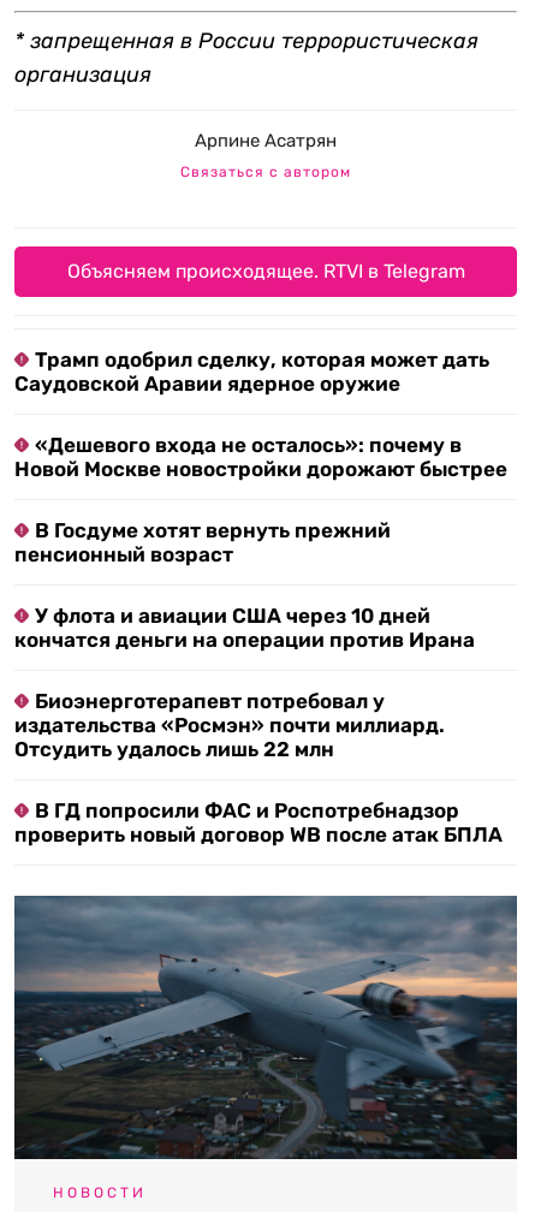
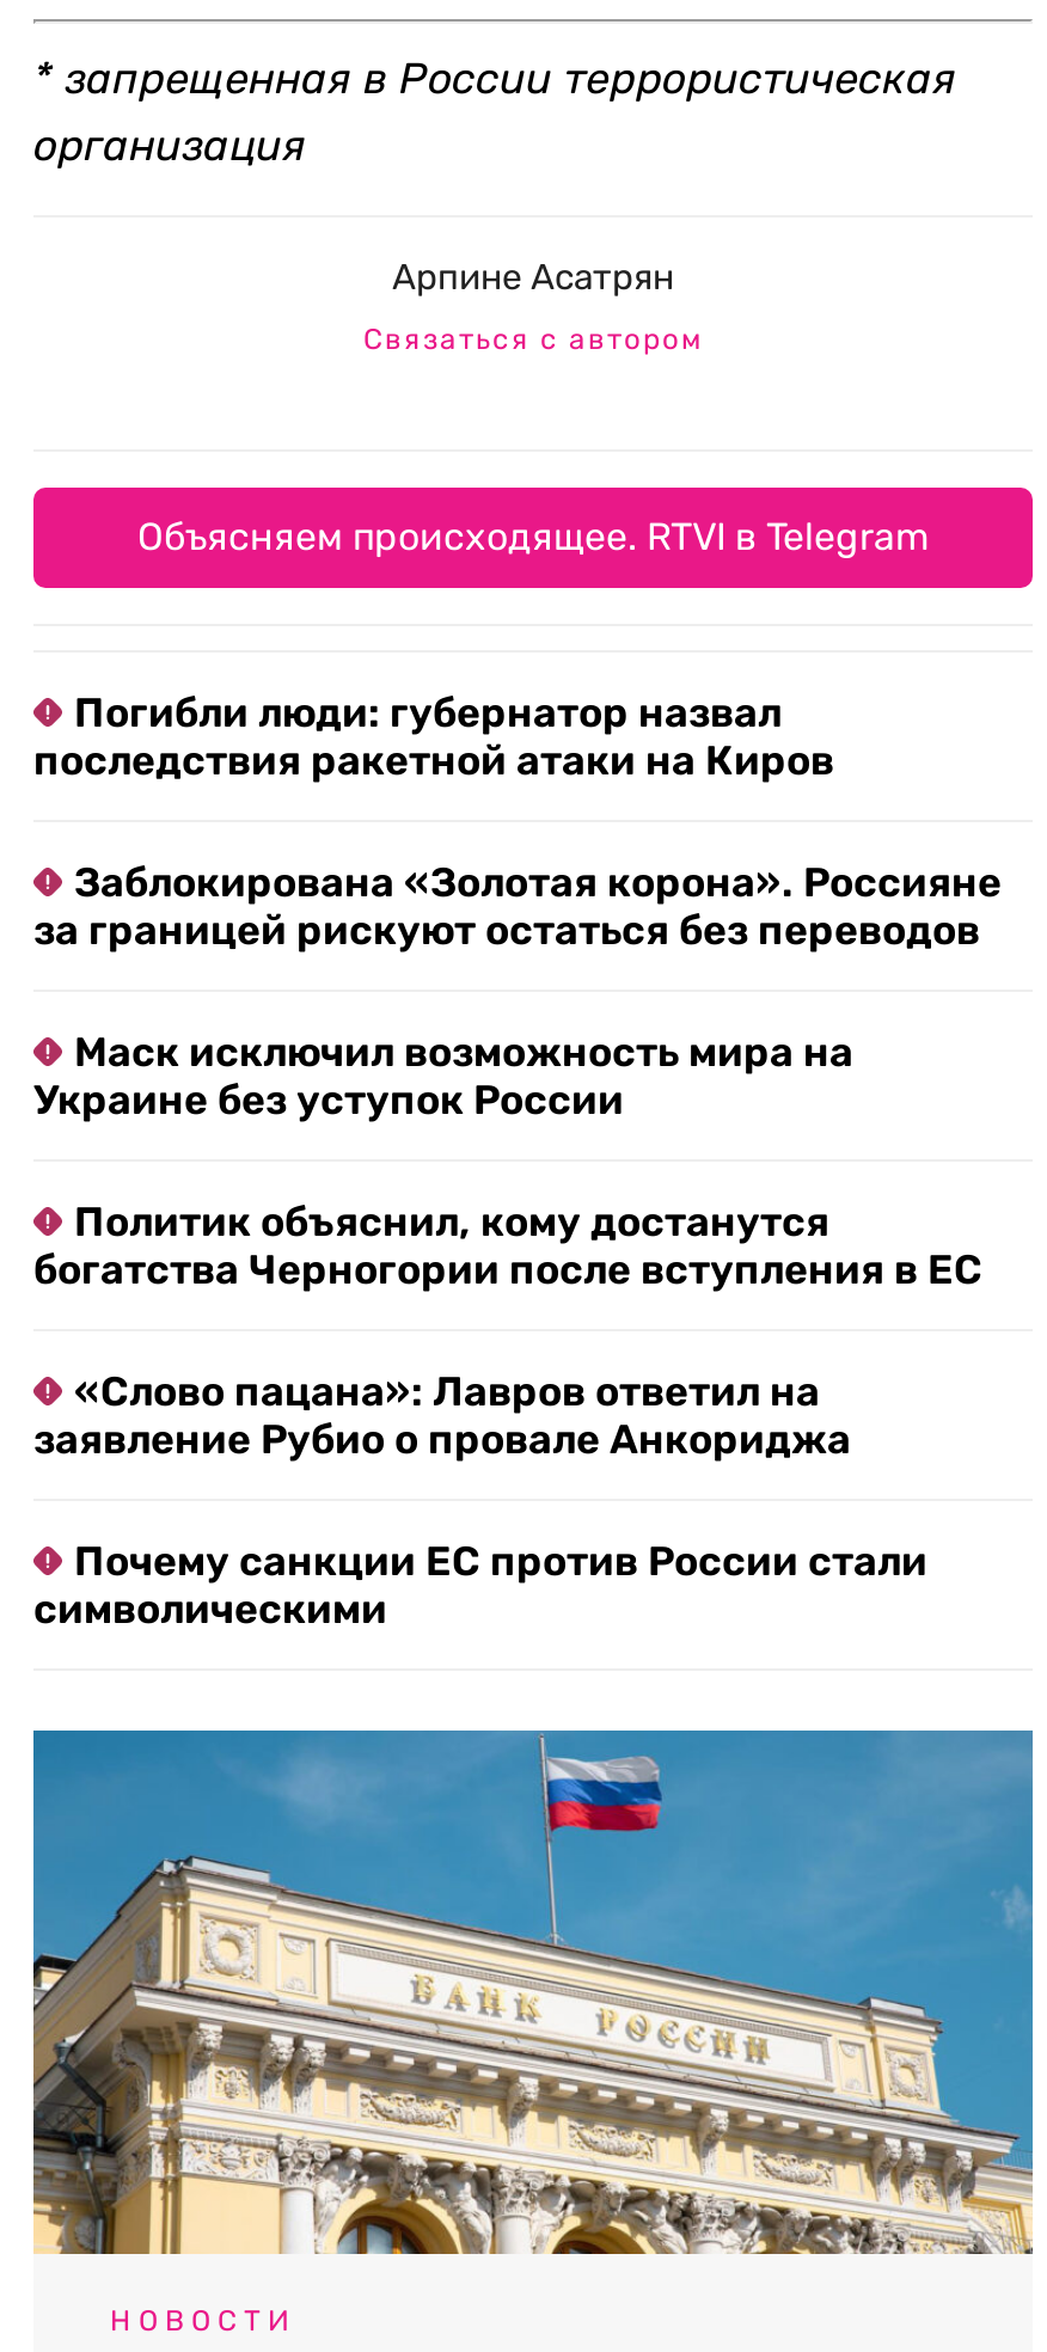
[14,348,489,396] Трамп одобрил сделку, которая может дать | Саудовской Аравии ядерное оружие -> [33,689,834,784] Погибли люди: губернатор назвал | последствия ракетной атаки на Киров
[14,433,507,481] «Дешевого входа не осталось»: почему в | Новой Москве новостройки дорожают быстрее -> [33,858,1002,954] Заблокирована «Золотая корона». Россияне | за границей рискуют остаться без переводов
[14,518,391,566] В Госдуме хотят вернуть прежний | пенсионный возраст -> [33,1028,853,1124] Маск исключил возможность мира на | Украине без уступок России
[14,604,475,652] У флота и авиации США через 10 дней | кончатся деньги на операции против Ирана -> [33,1198,982,1293] Политик объяснил, кому достанутся | богатства Черногории после вступления в ЕС
[14,689,445,761] Биоэнерготерапевт потребовал у | издательства «Росмэн» почти миллиард. | Отсудить удалось лишь 22 млн -> [33,1367,851,1463] «Слово пацана»: Лавров ответил на | заявление Рубио о провале Анкориджа
[14,799,503,847] В ГД попросили ФАС и Роспотребнадзор | проверить новый договор WB после атак БПЛА -> [33,1537,927,1633] Почему санкции ЕС против России стали | символическими
[13,896,518,1160] [image] -> [31,1731,1035,2256] [image]

